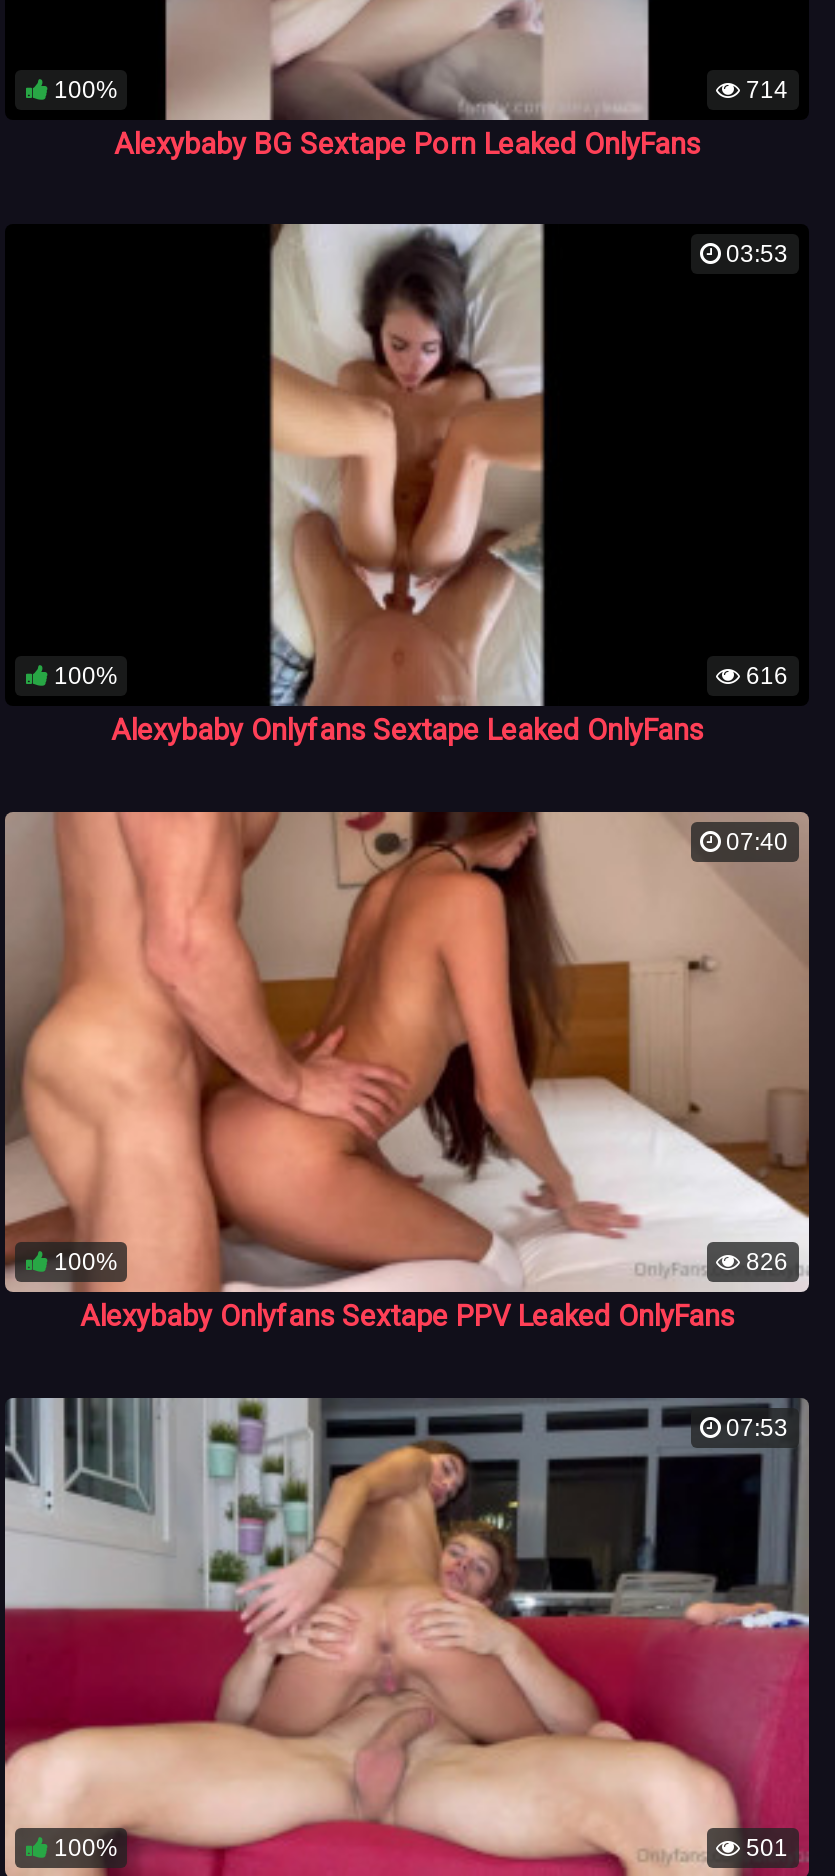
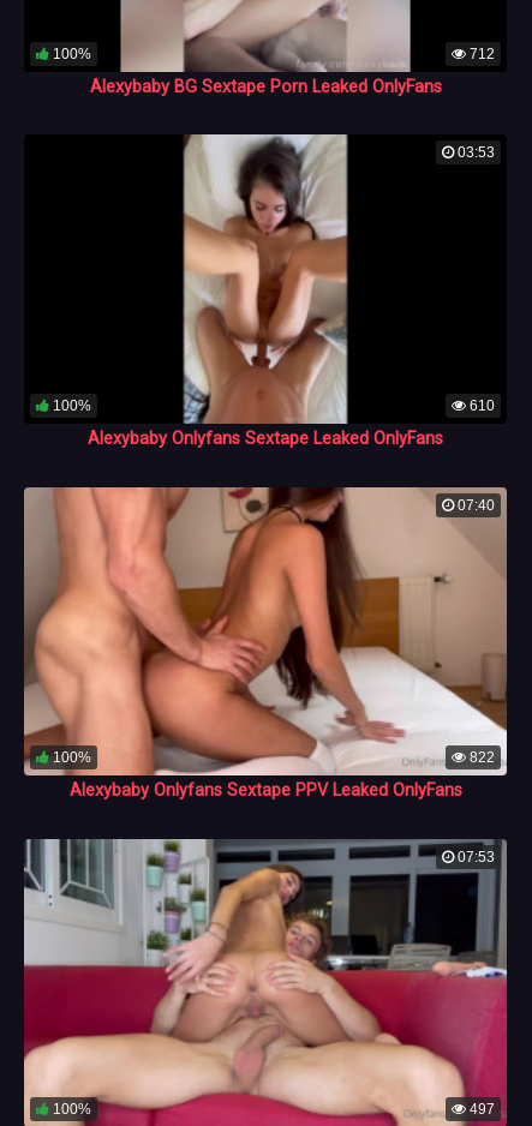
[740,75,788,103] 714 -> [465,45,494,62] 712
[740,662,788,690] 616 -> [465,397,494,414] 610
[740,1248,788,1276] 826 -> [465,749,494,766] 822
[740,1835,788,1863] 501 -> [465,1101,494,1118] 497

